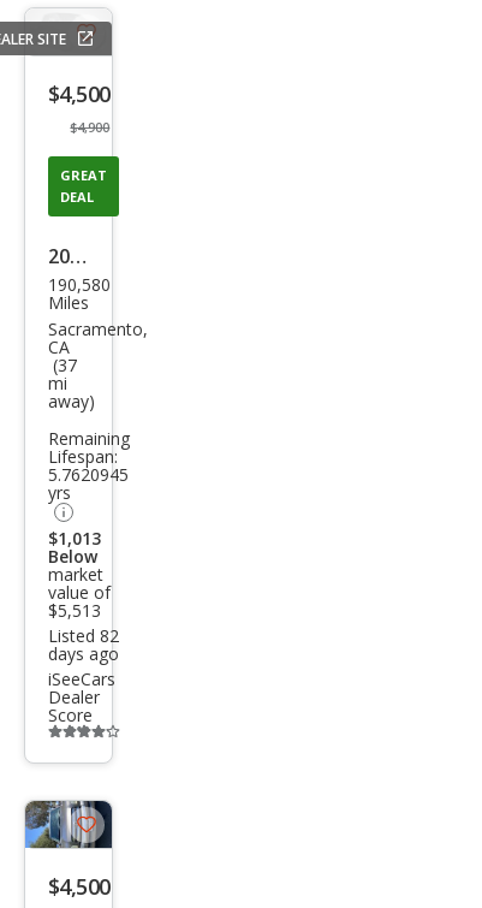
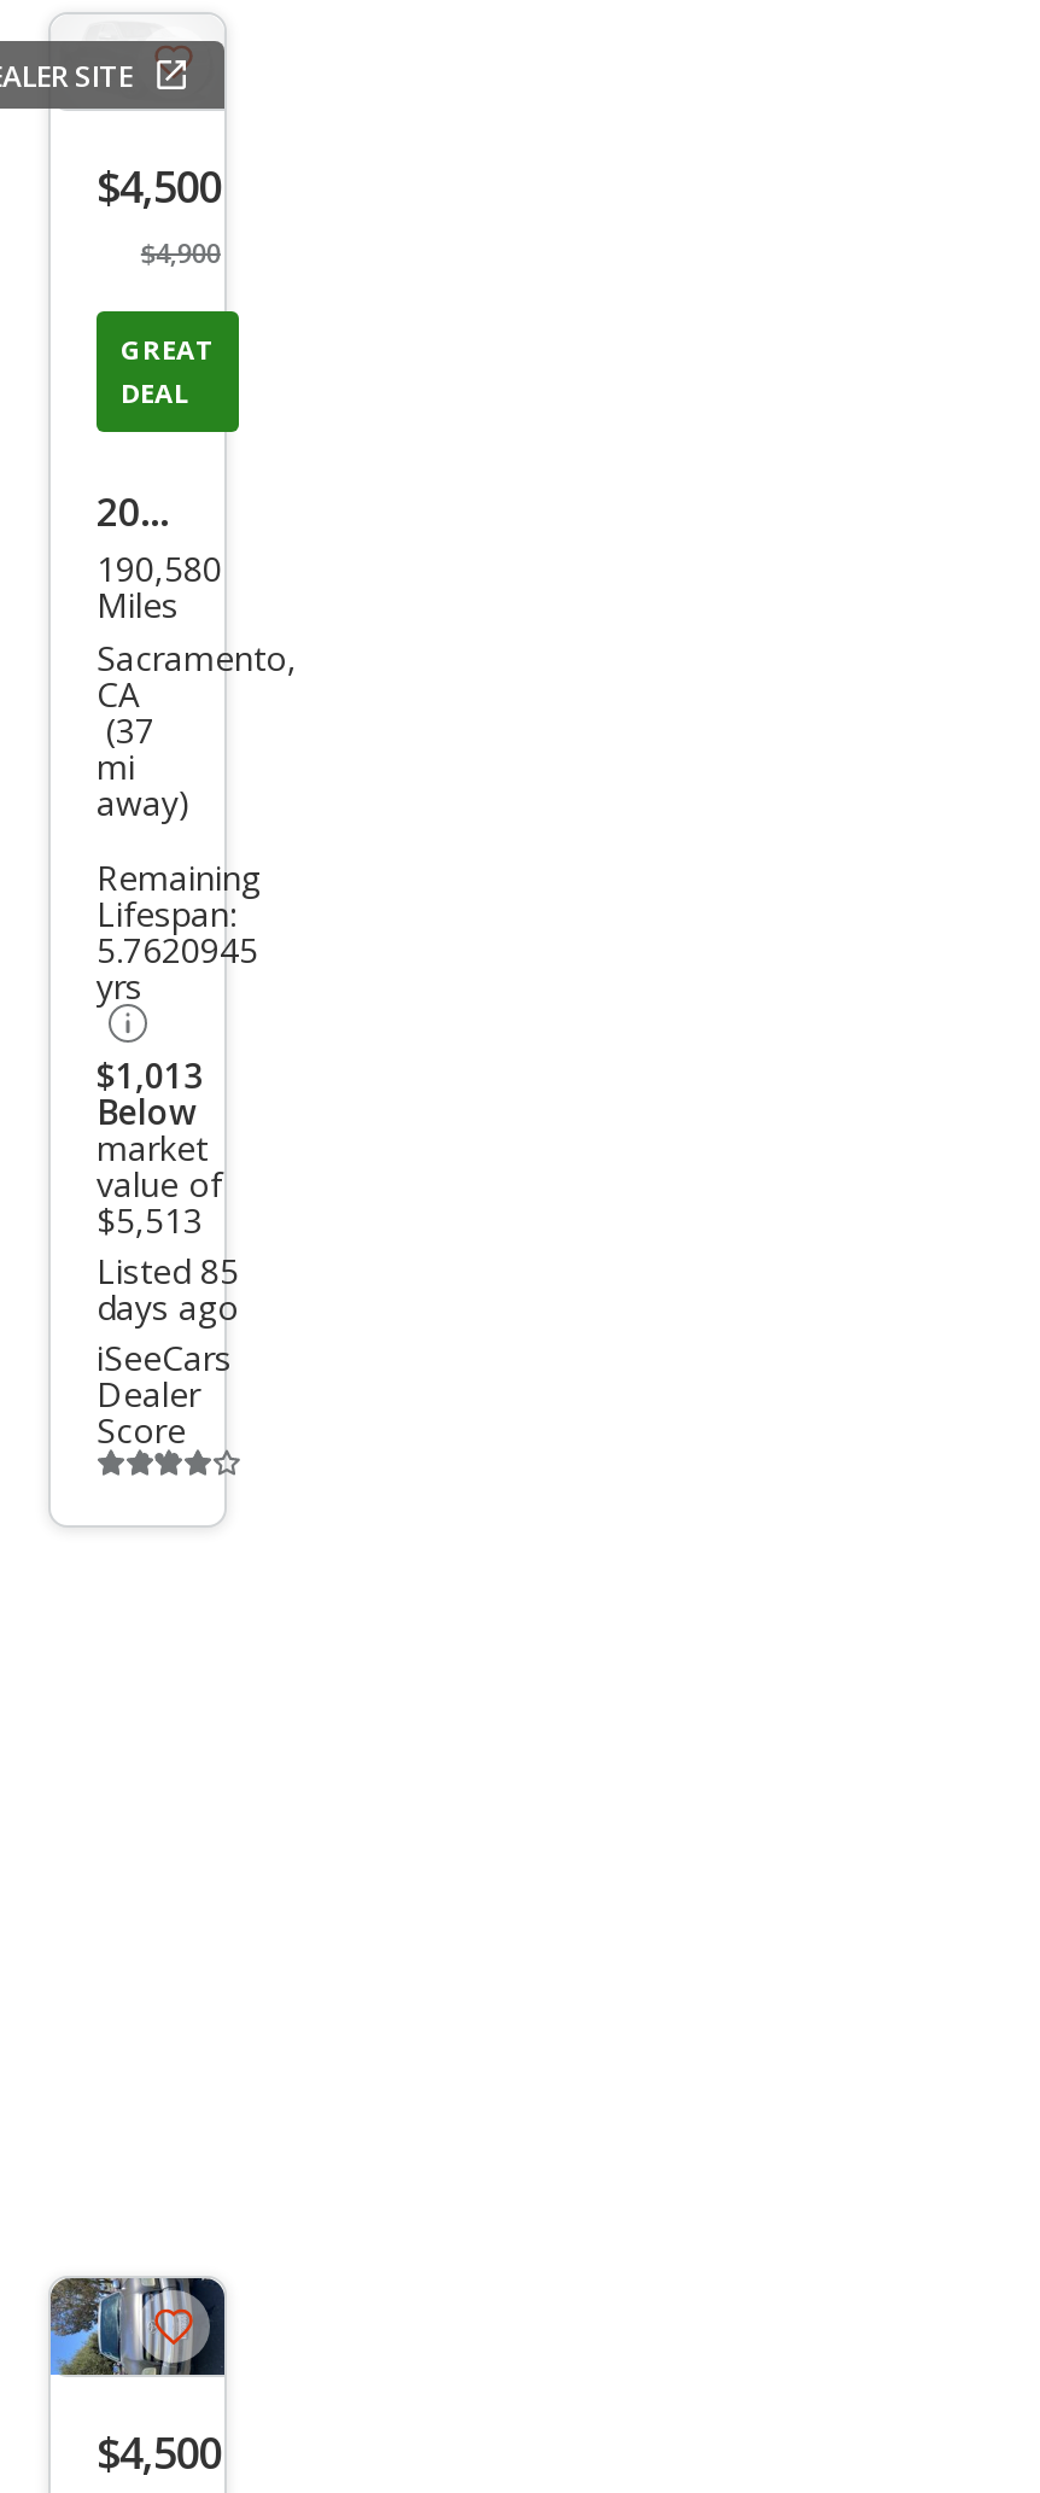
[48,624,119,647] Listed 82 -> [97,1248,239,1294] Listed 85

